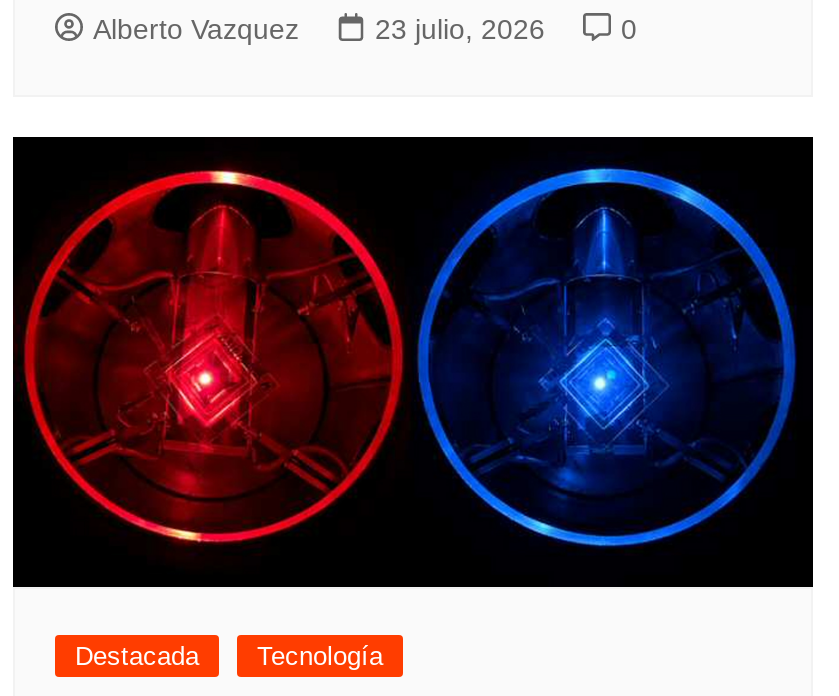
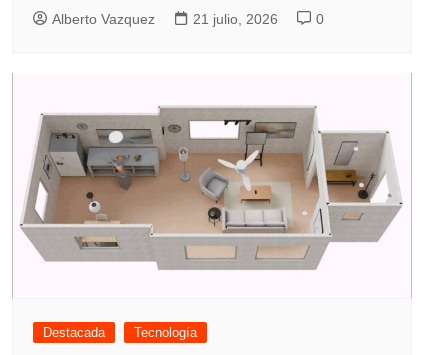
[375,14,545,46] 23 julio, 2026 -> [193,11,278,27] 21 julio, 2026
[11,134,815,590] [image] -> [12,72,412,298] [image]

